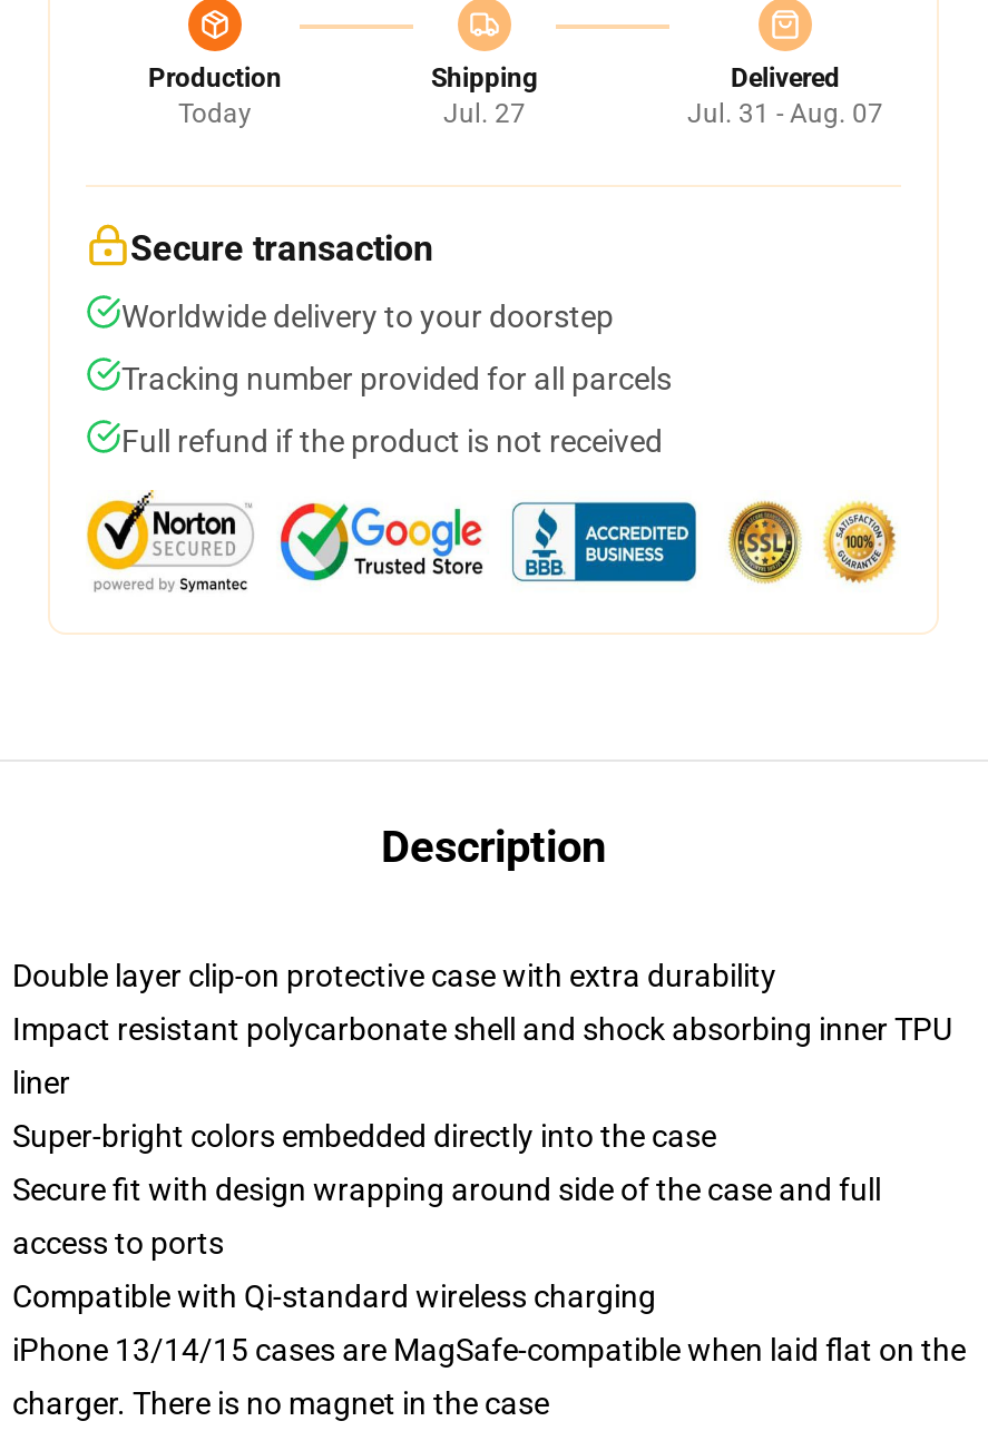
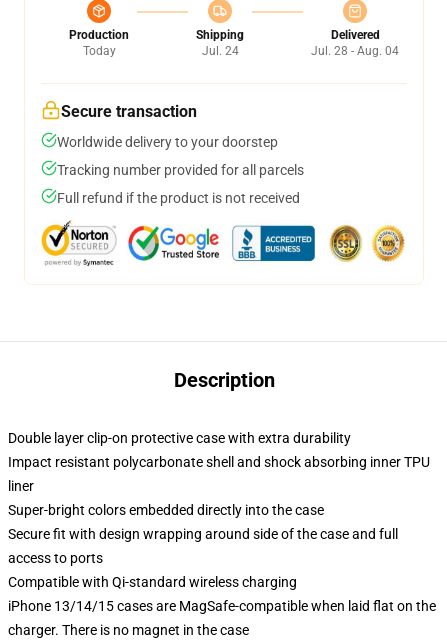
[443,98,526,129] Jul. 27 -> [201,44,238,58] Jul. 24
[687,98,883,129] Jul. 31 - Aug. 07 -> [311,44,399,58] Jul. 28 - Aug. 04

